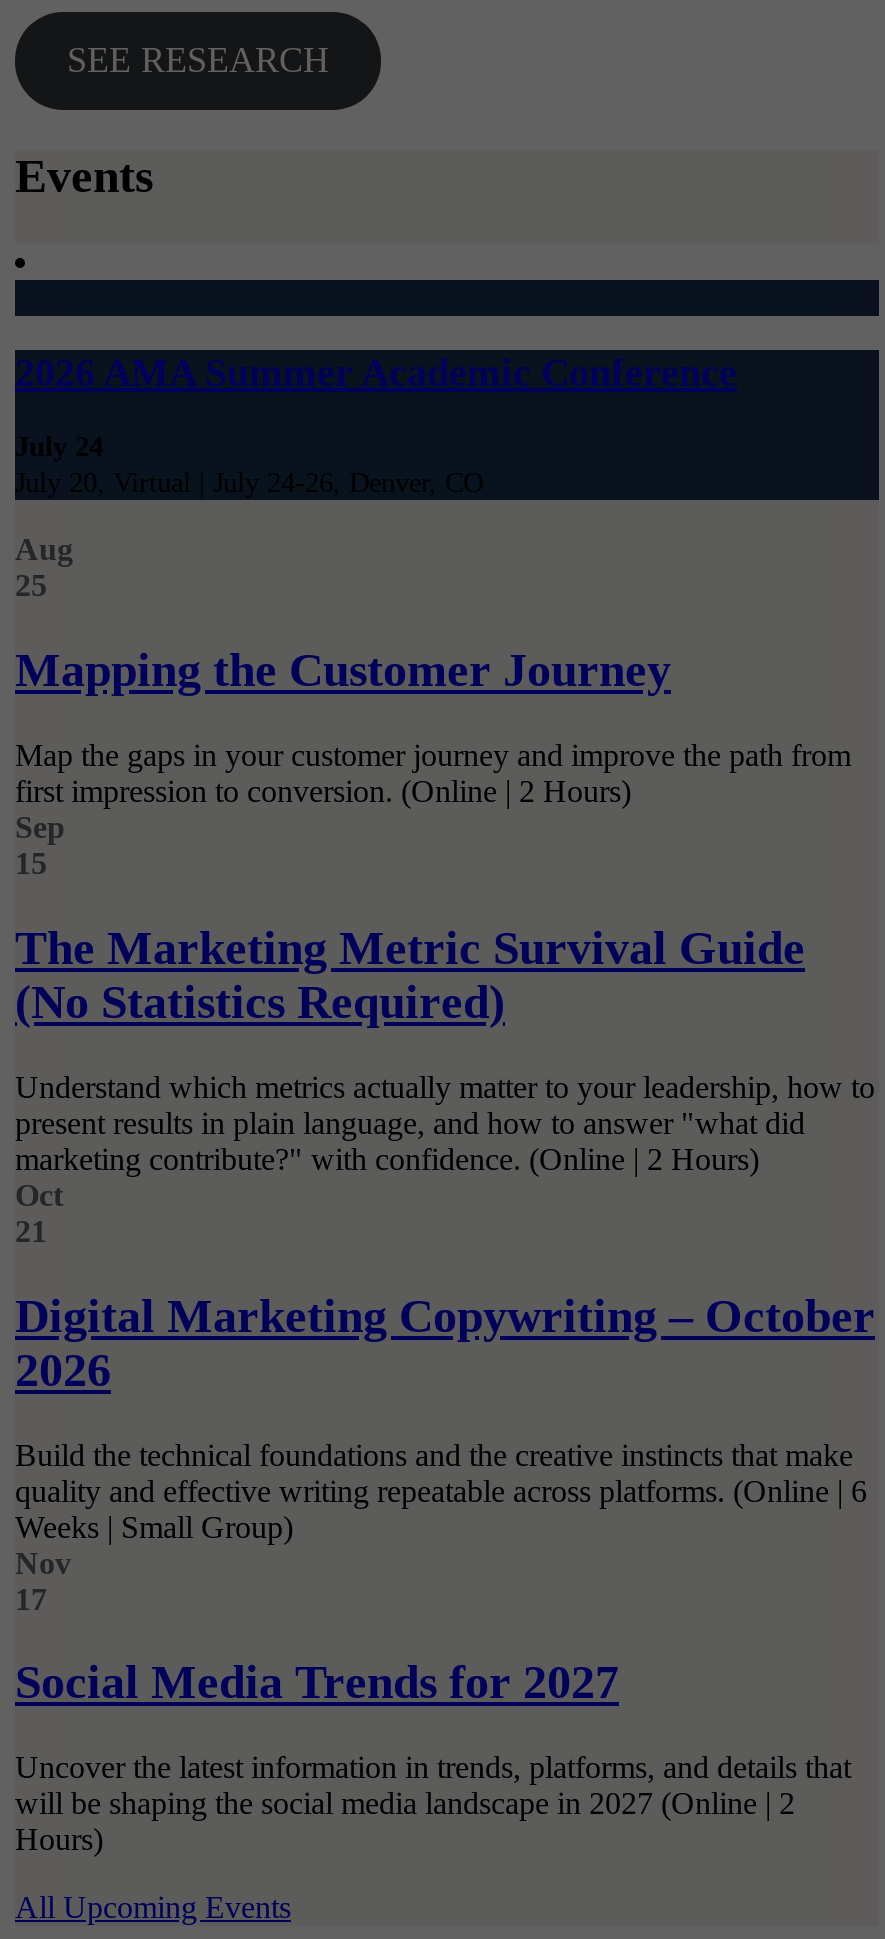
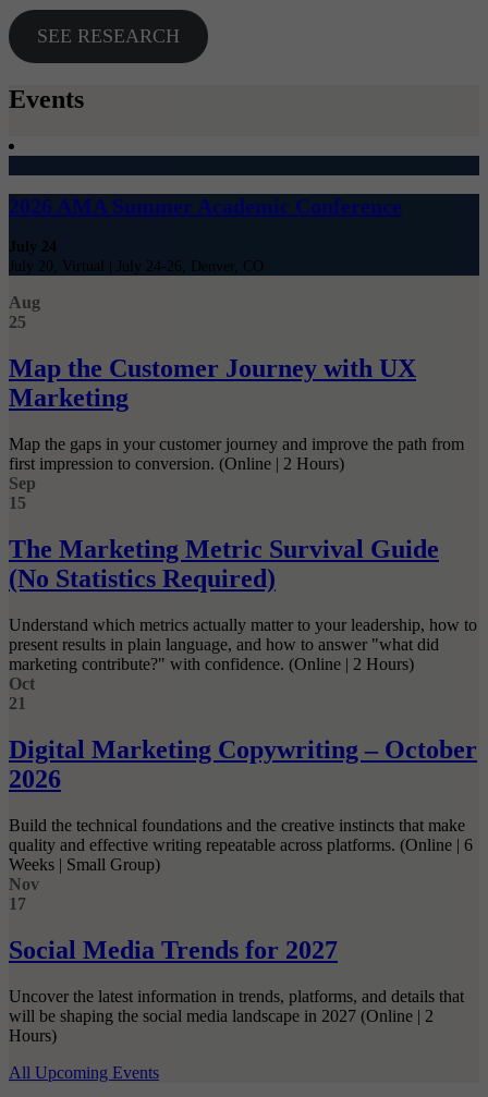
[15,644,671,696] Mapping the Customer Journey -> [9,354,416,412] Map the Customer Journey with UX | Marketing

